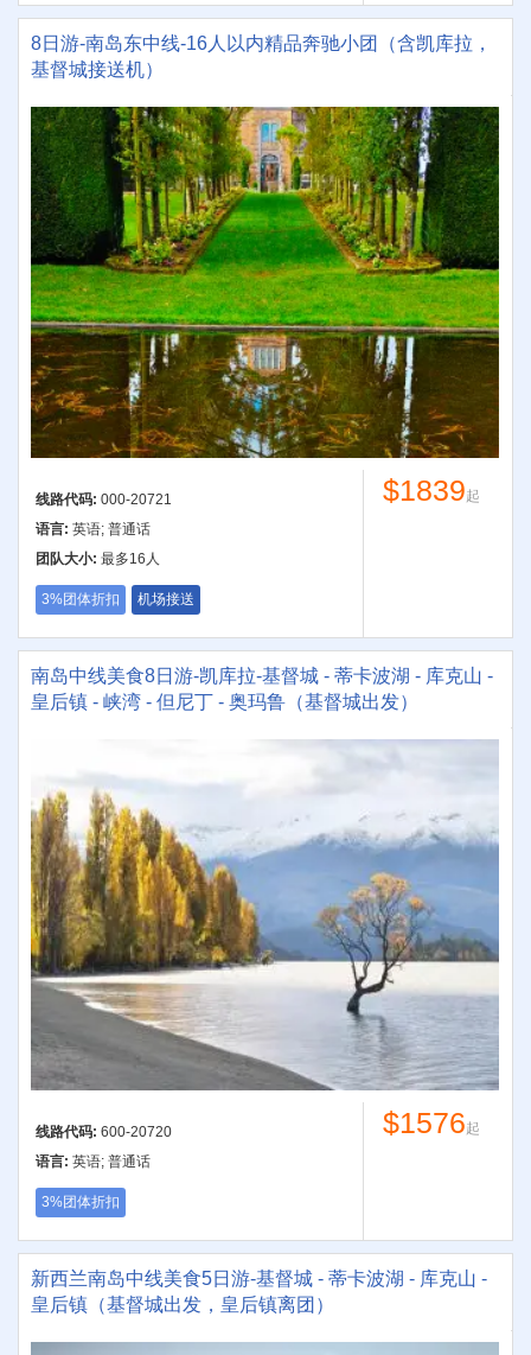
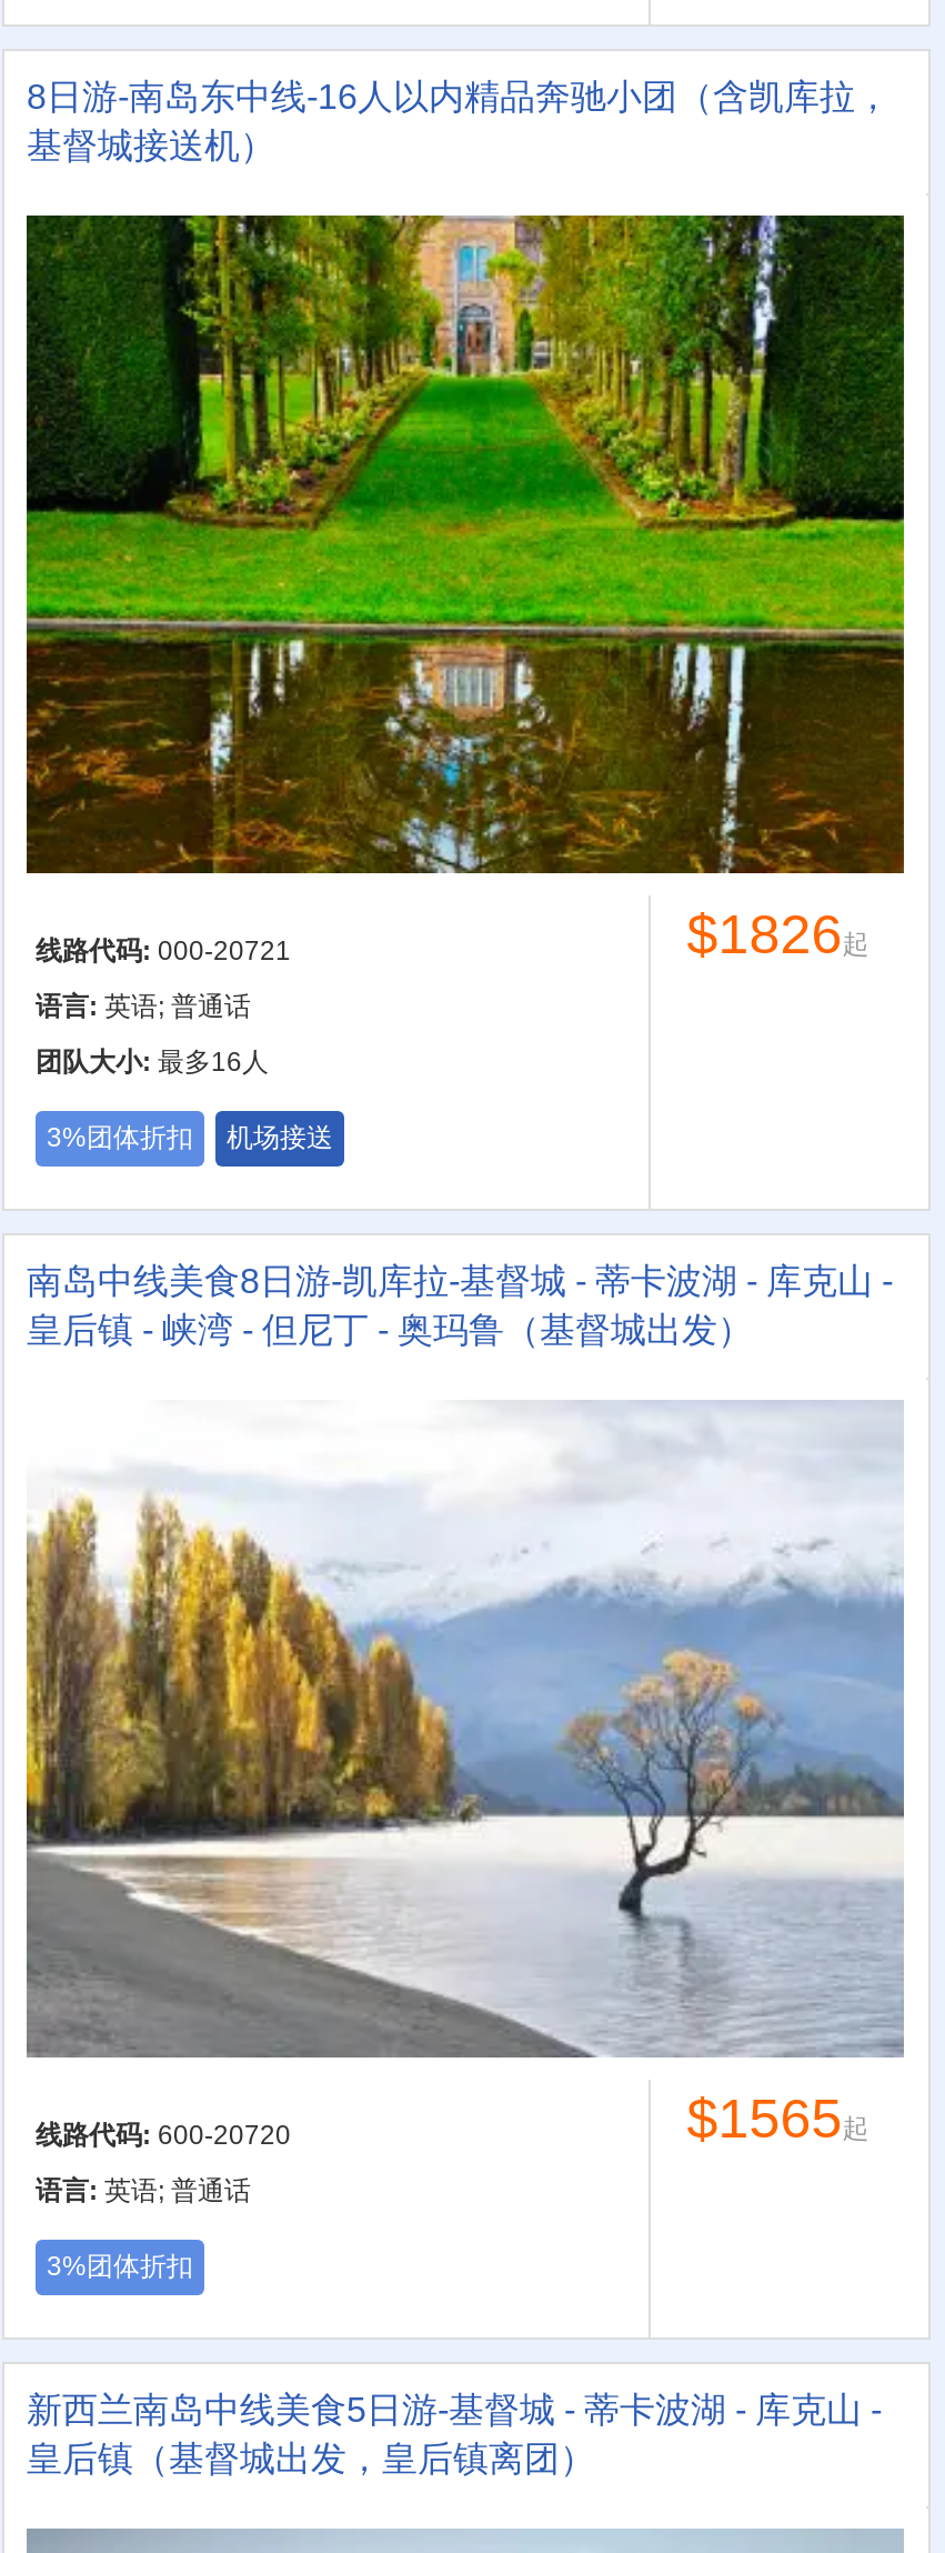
[383,473,480,506] $1839起 -> [687,902,869,964] $1826起
[383,1106,480,1139] $1576起 -> [687,2086,869,2149] $1565起

